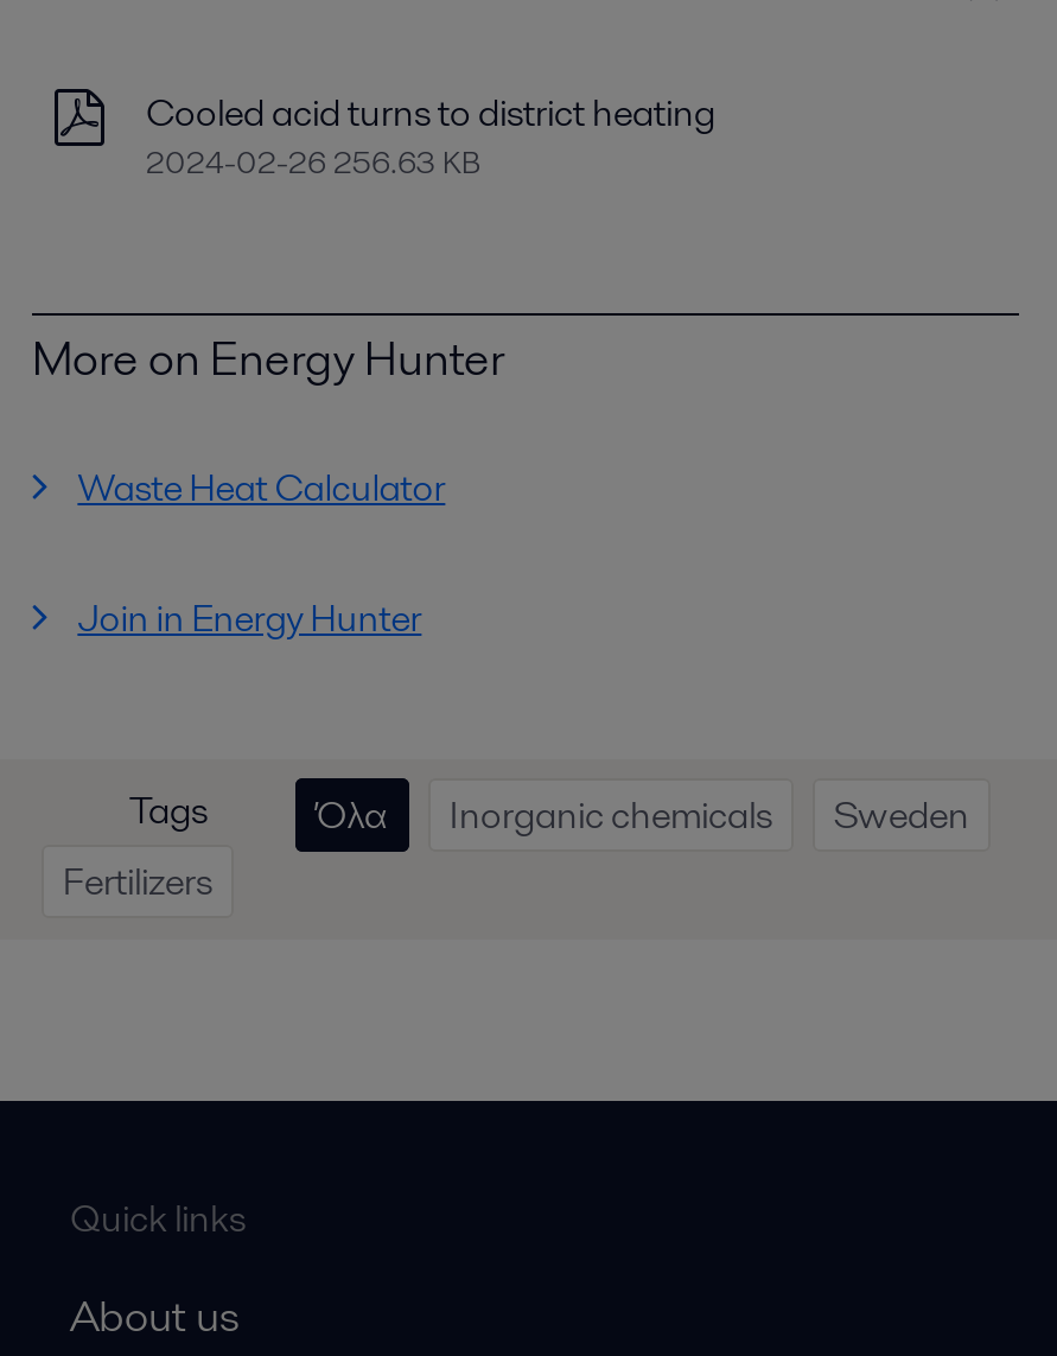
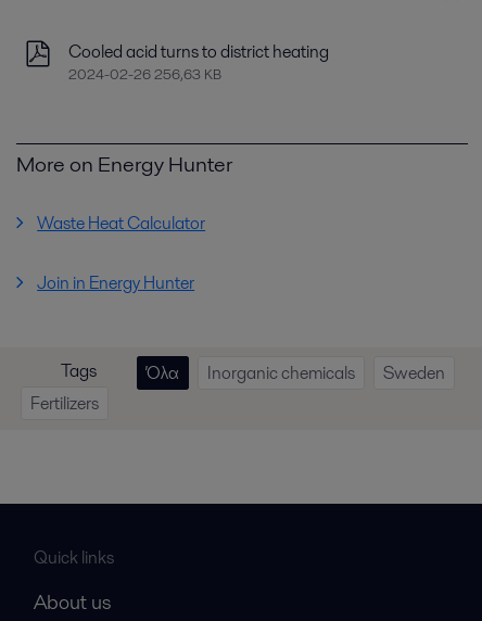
[146,140,480,185] 2024-02-26 256.63 KB -> [68,64,221,85] 2024-02-26 256,63 KB

